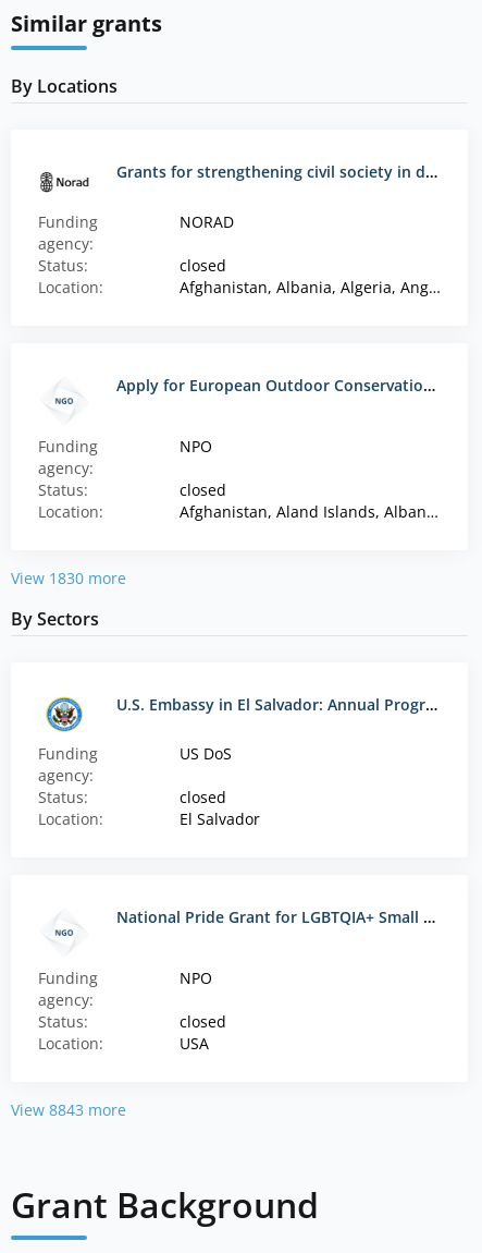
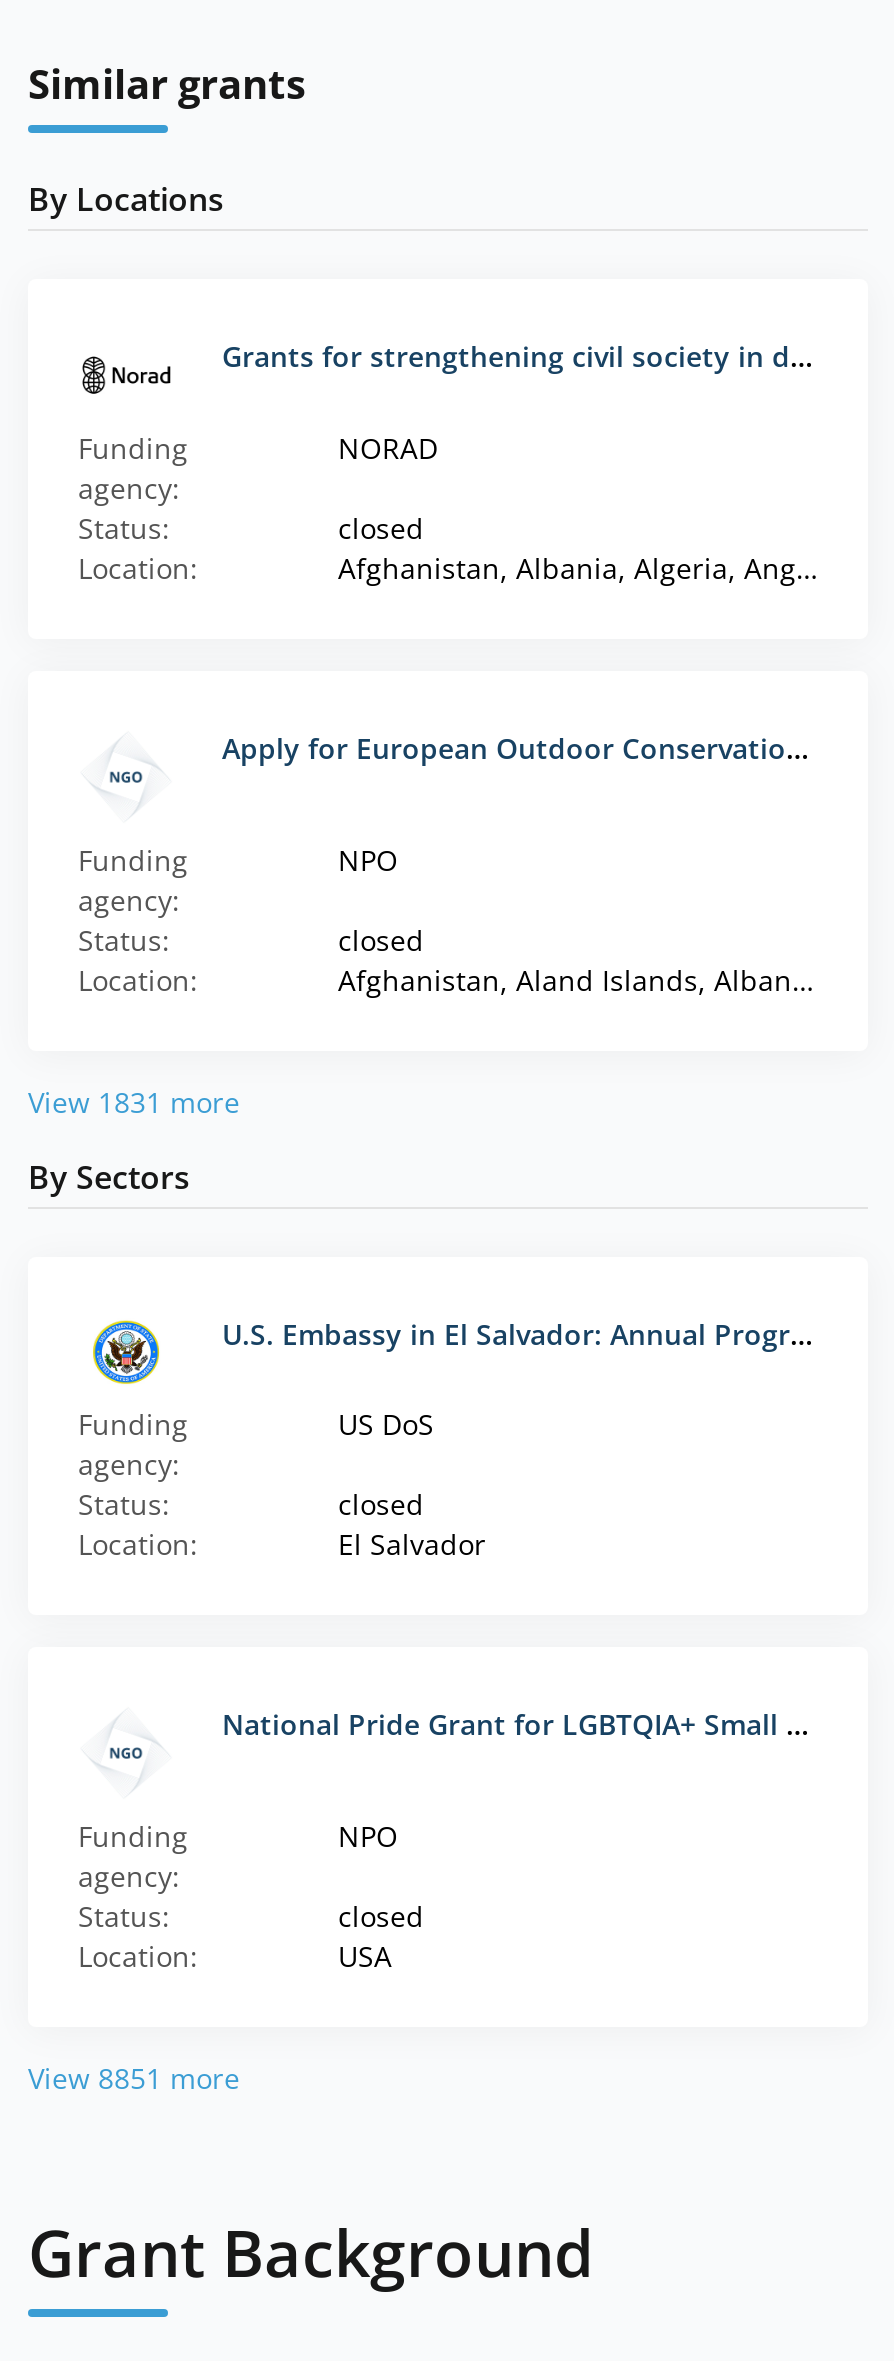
[11,567,126,588] View 1830 more -> [28,1082,240,1120] View 1831 more
[11,1100,126,1120] View 8843 more -> [28,2060,240,2098] View 8851 more

